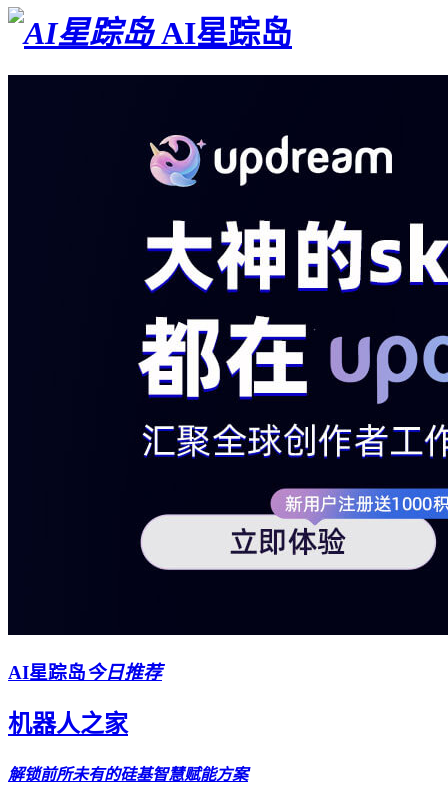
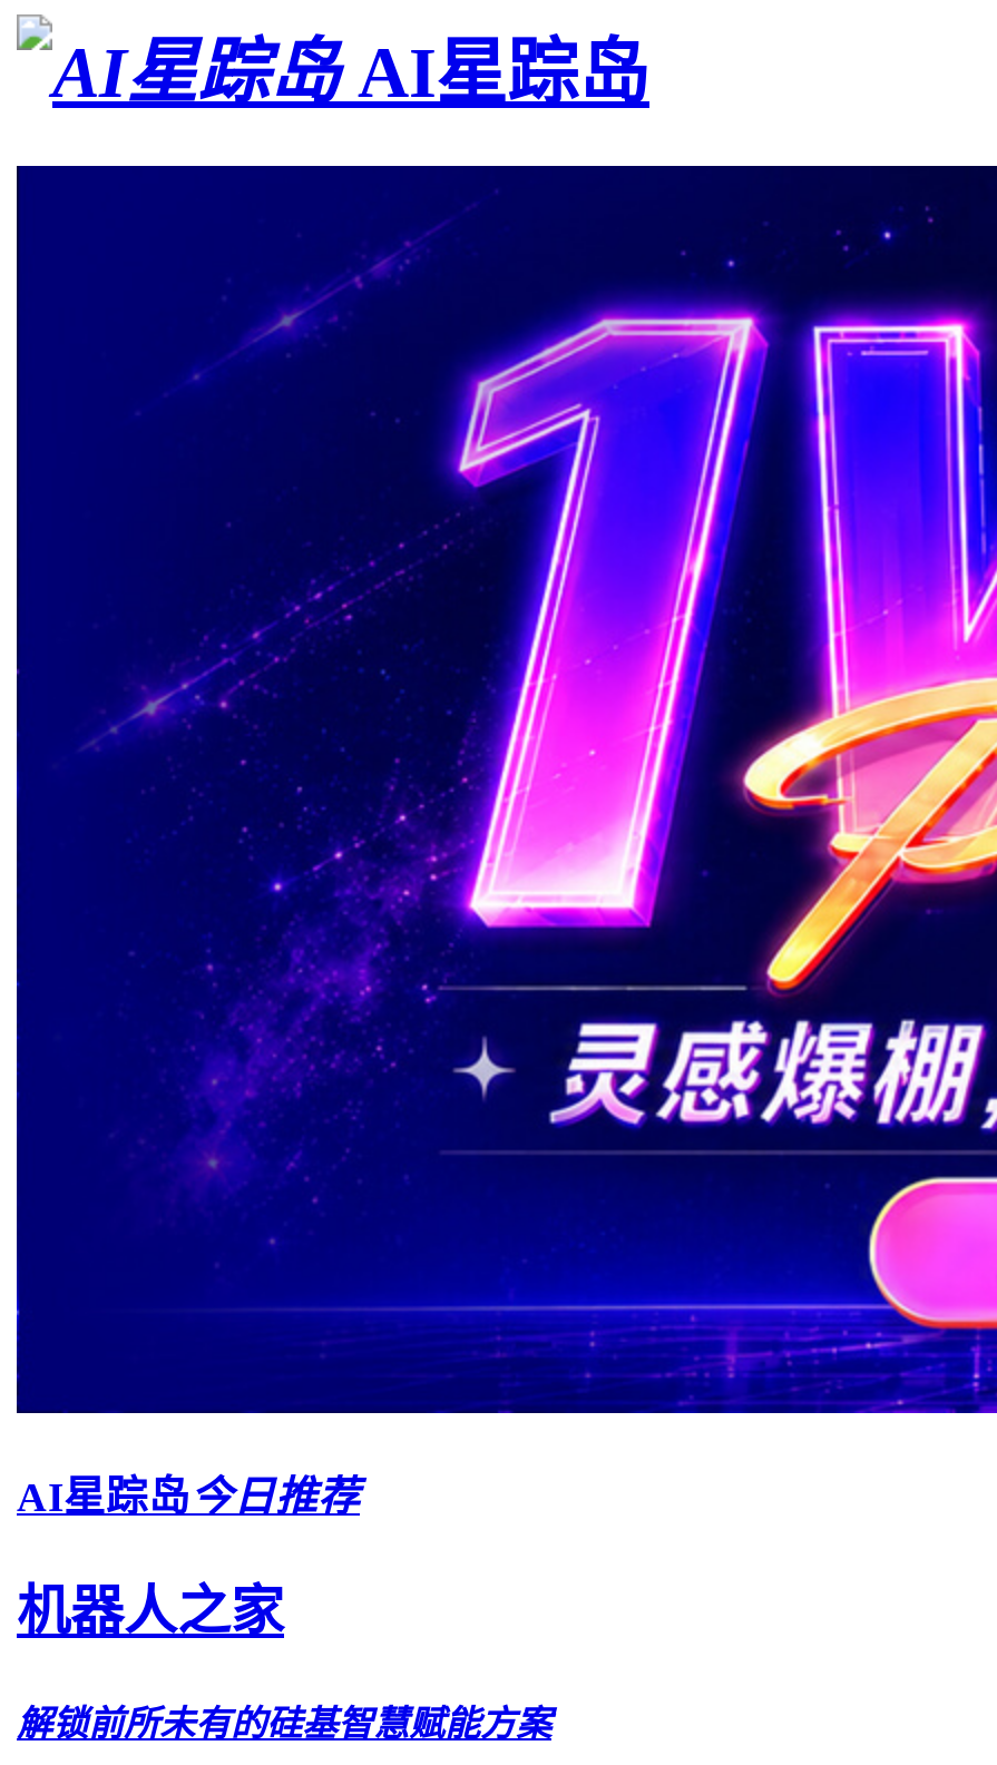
[7,75,445,636] [image] -> [14,166,990,1415] [image]

